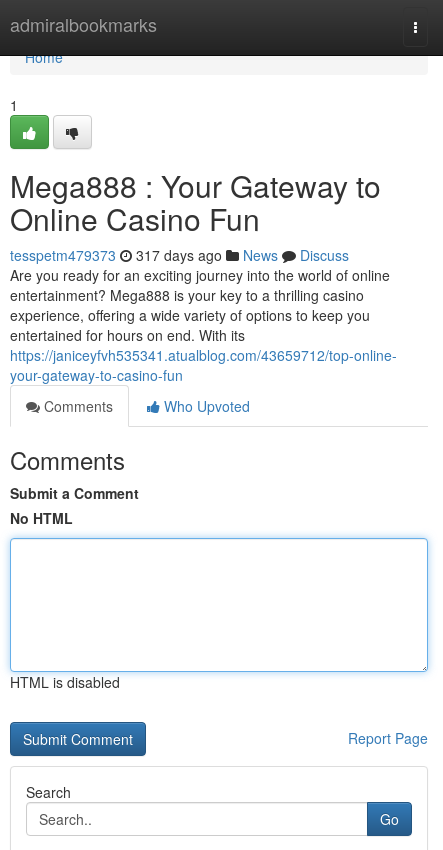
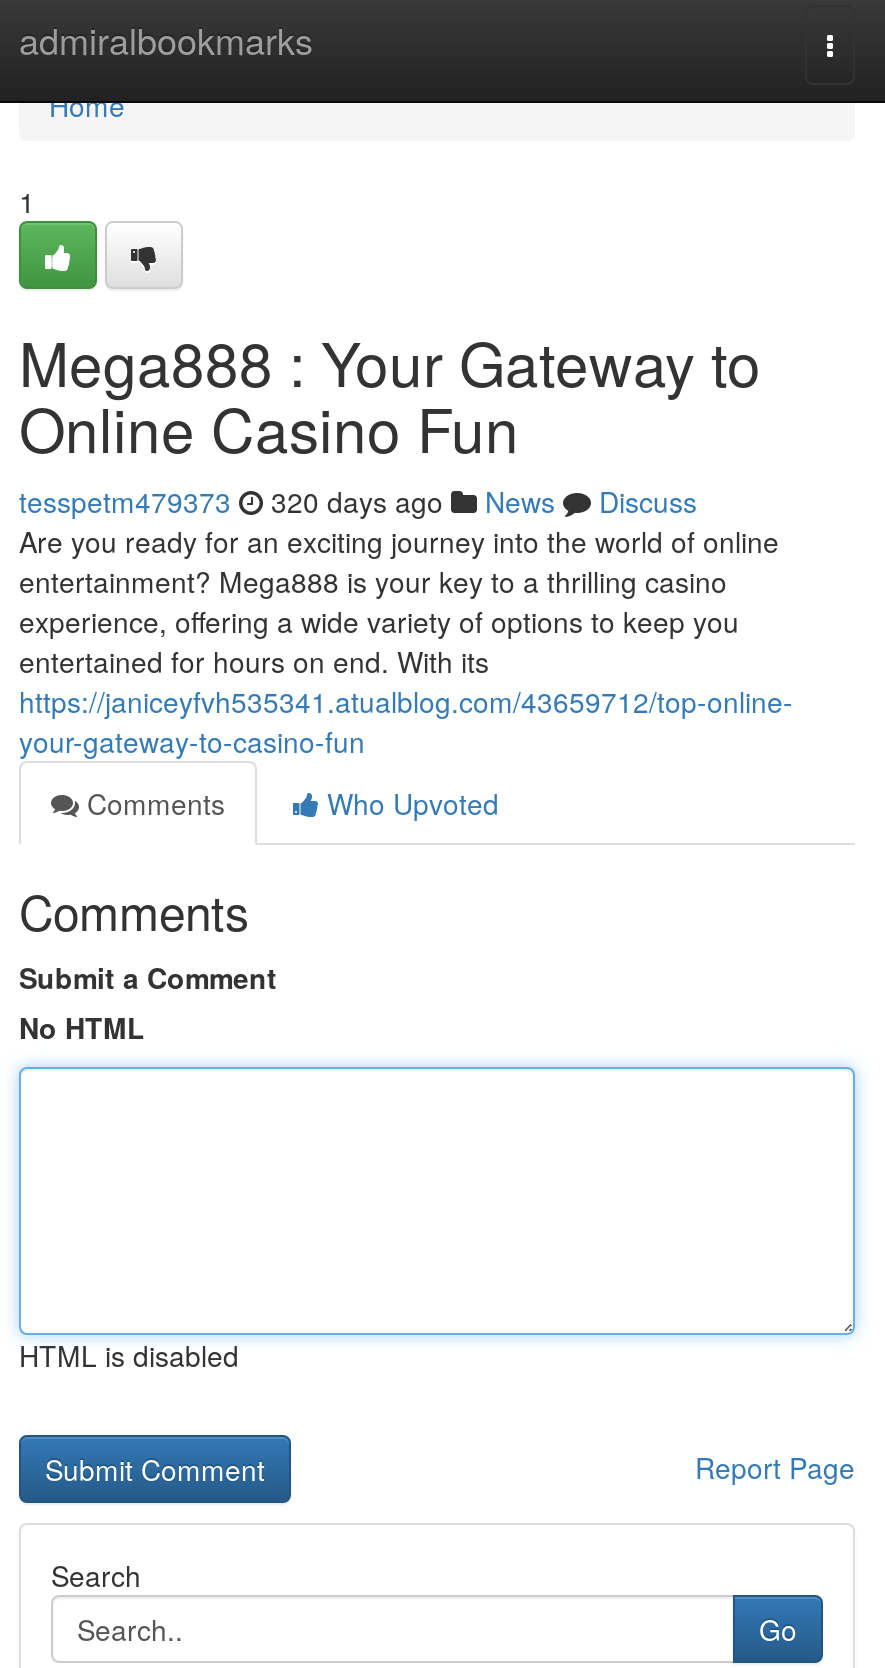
[10,245,349,265] tesspetm479373 317 days ago News Discuss -> [19,481,697,521] tesspetm479373 320 days ago News Discuss

